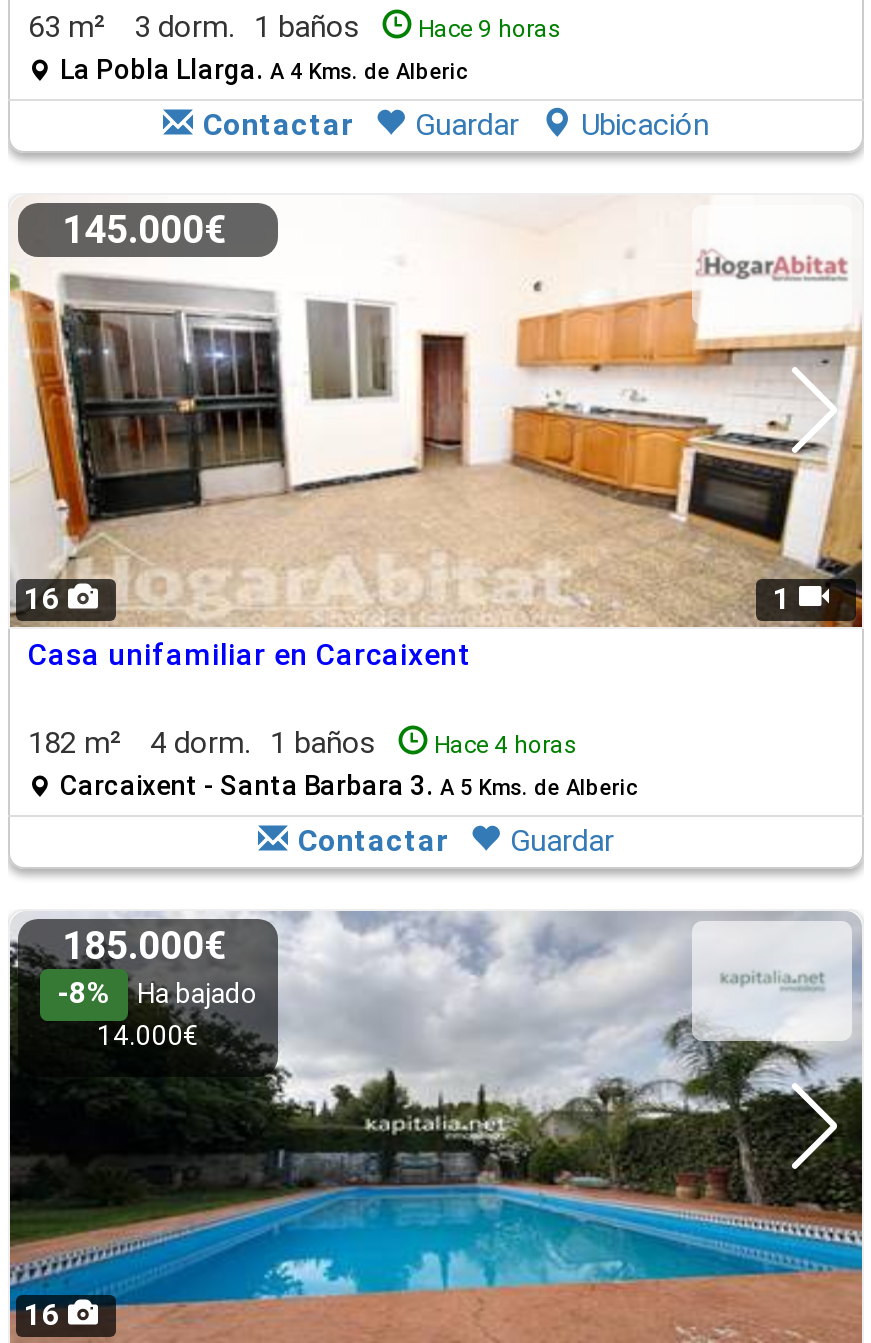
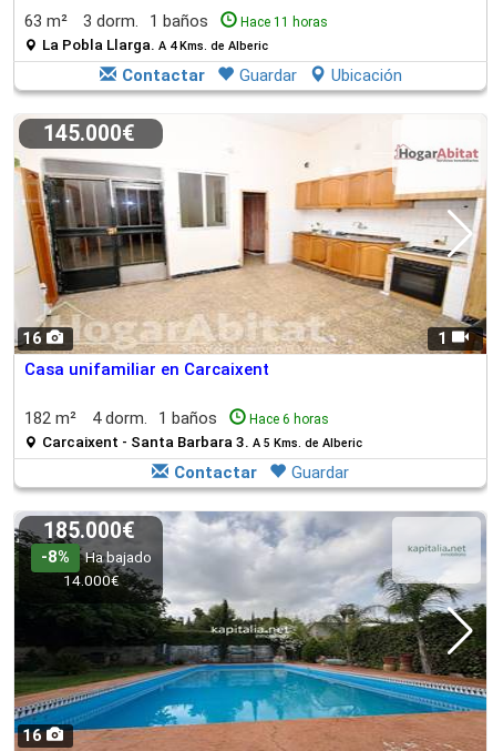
[418,15,562,43] Hace 9 horas -> [240,14,328,30] Hace 11 horas
[28,725,578,761] 182 m² 4 dorm. 1 baños Hace 4 horas -> [24,408,329,428] 182 m² 4 dorm. 1 baños Hace 6 horas

